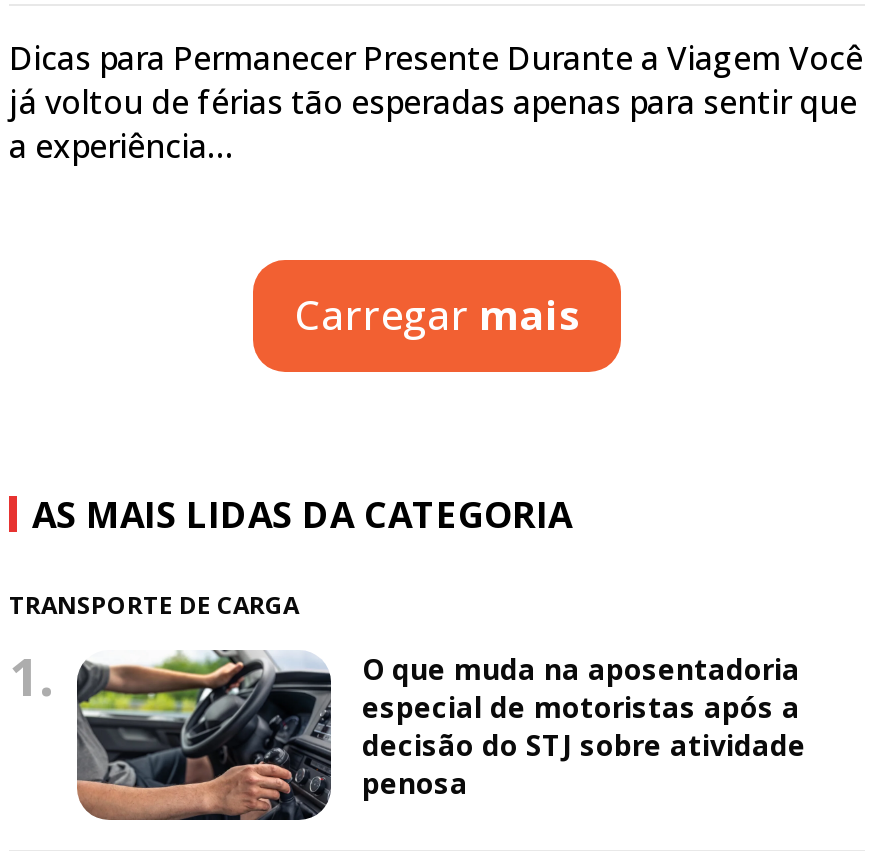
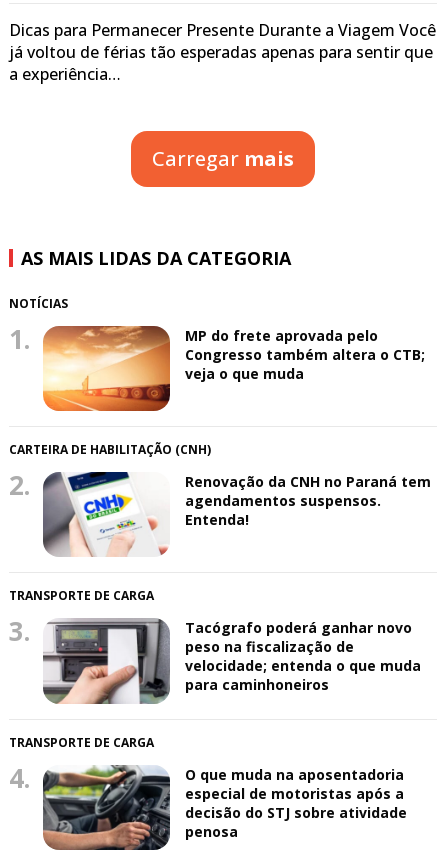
[9,589,299,623] TRANSPORTE DE CARGA -> [9,295,68,312] NOTÍCIAS
none -> [9,441,431,557] [image] | CARTEIRA DE HABILITAÇÃO (CNH) | 2. | Renovação da CNH no Paraná tem | agendamentos suspensos. | Entenda!
none -> [9,587,421,795] [image] | TRANSPORTE DE CARGA | 3. | Tacógrafo poderá ganhar novo | peso na fiscalização de | velocidade; entenda o que muda | para caminhoneiros | TRANSPORTE DE CARGA | 4.
none -> [42,325,425,412] [image] | MP do frete aprovada pelo | Congresso também altera o CTB; | veja o que muda

